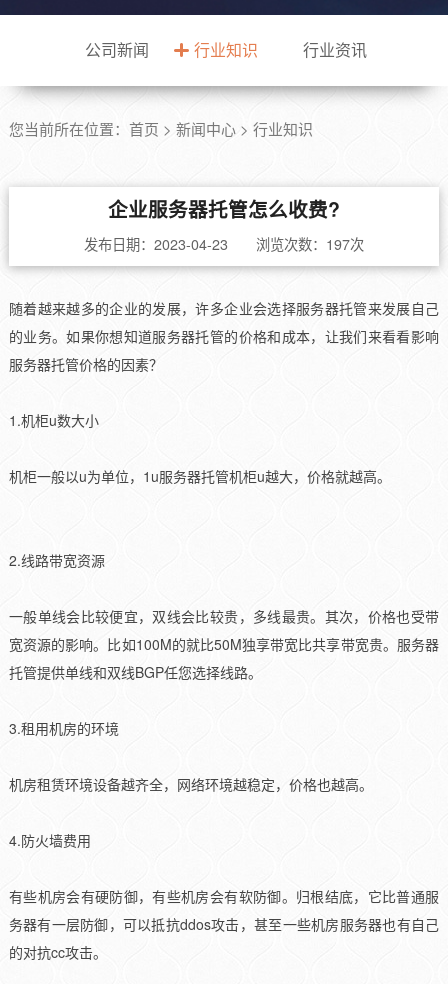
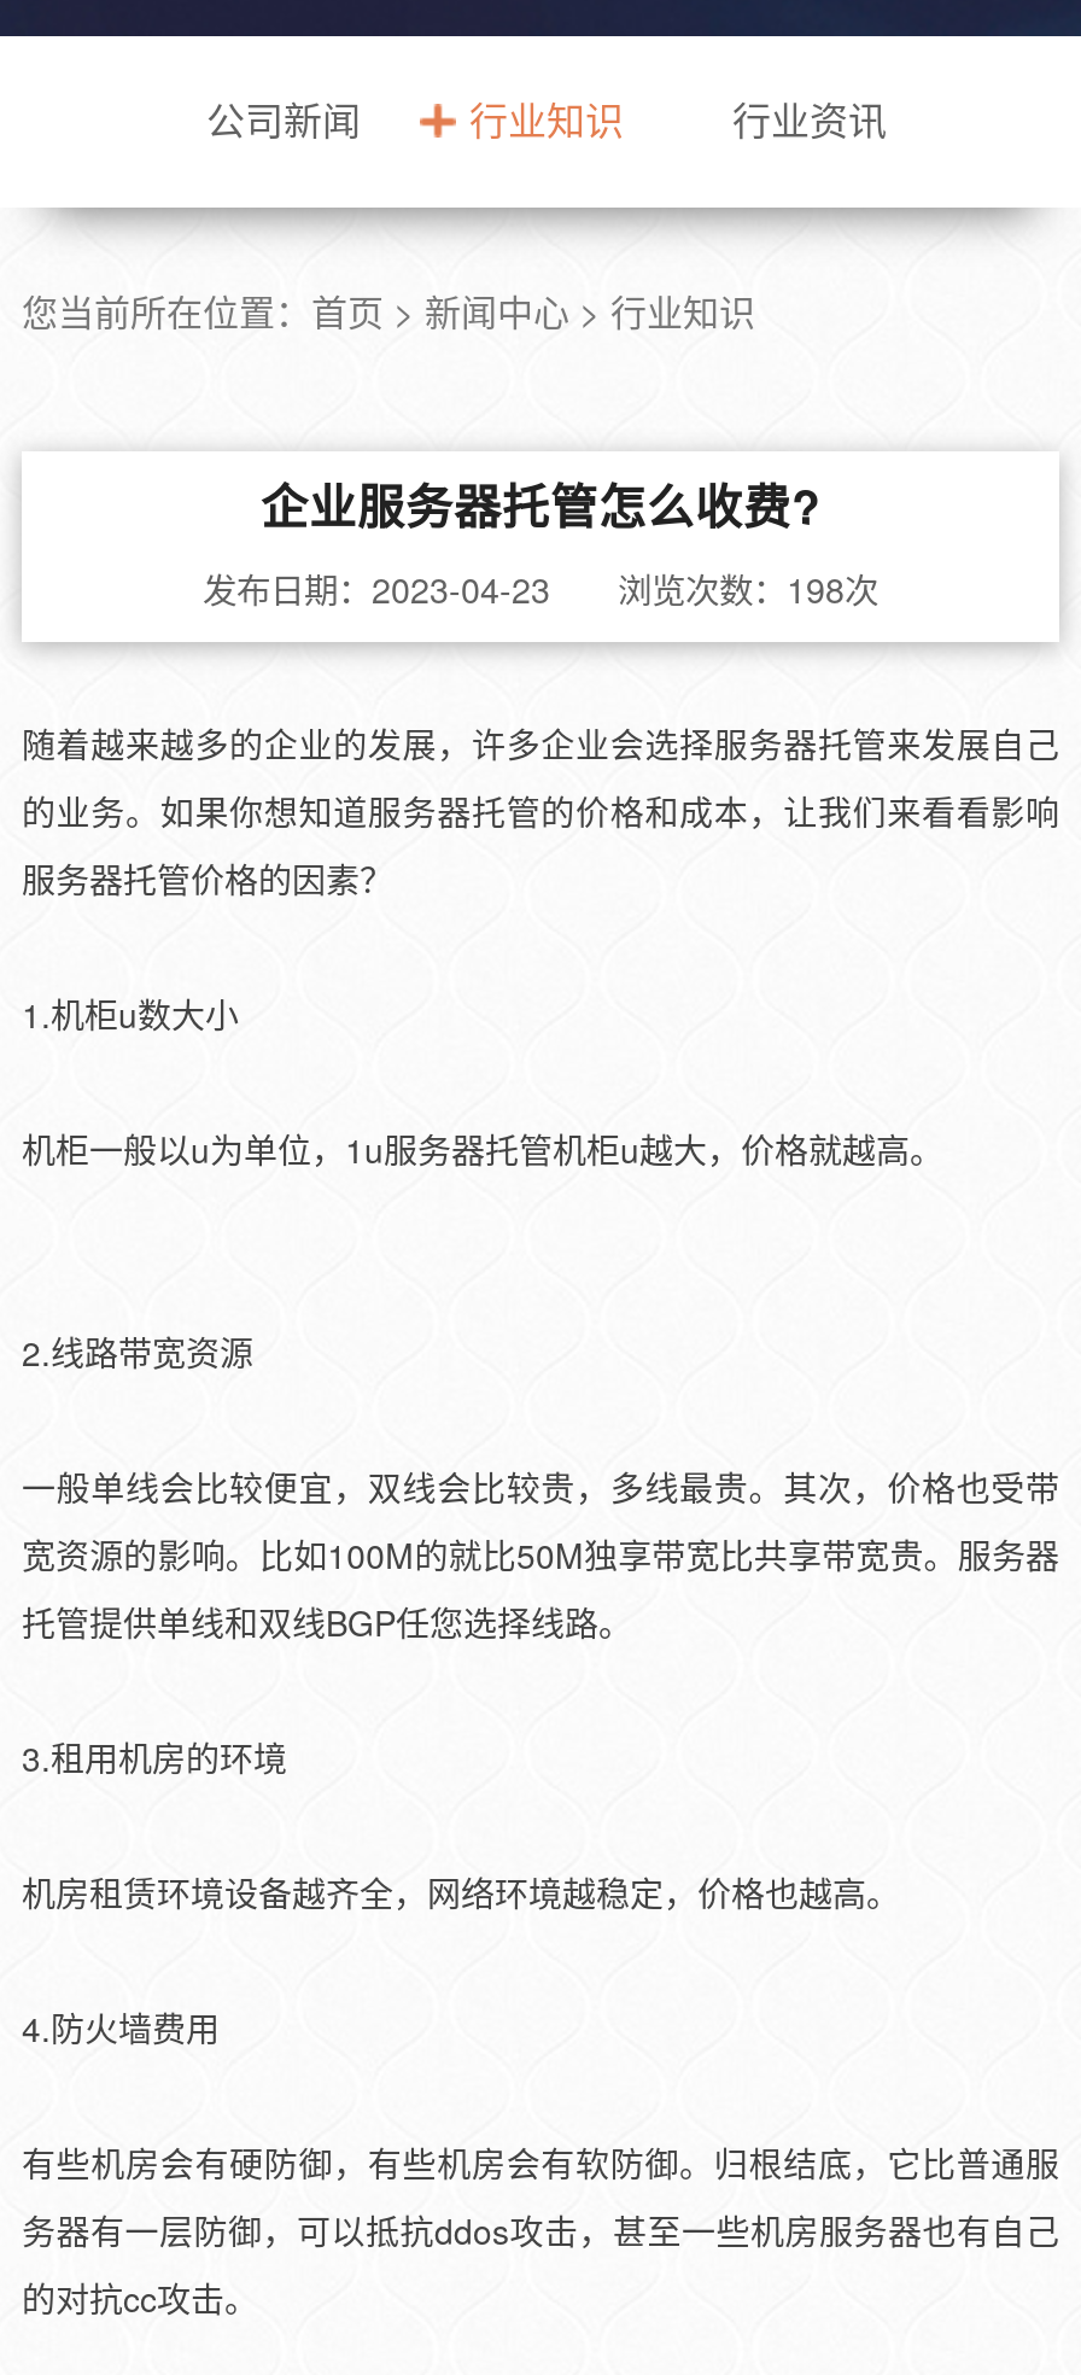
[84,234,364,254] 发布日期：2023-04-23 浏览次数：197次 -> [203,566,878,614] 发布日期：2023-04-23 浏览次数：198次

